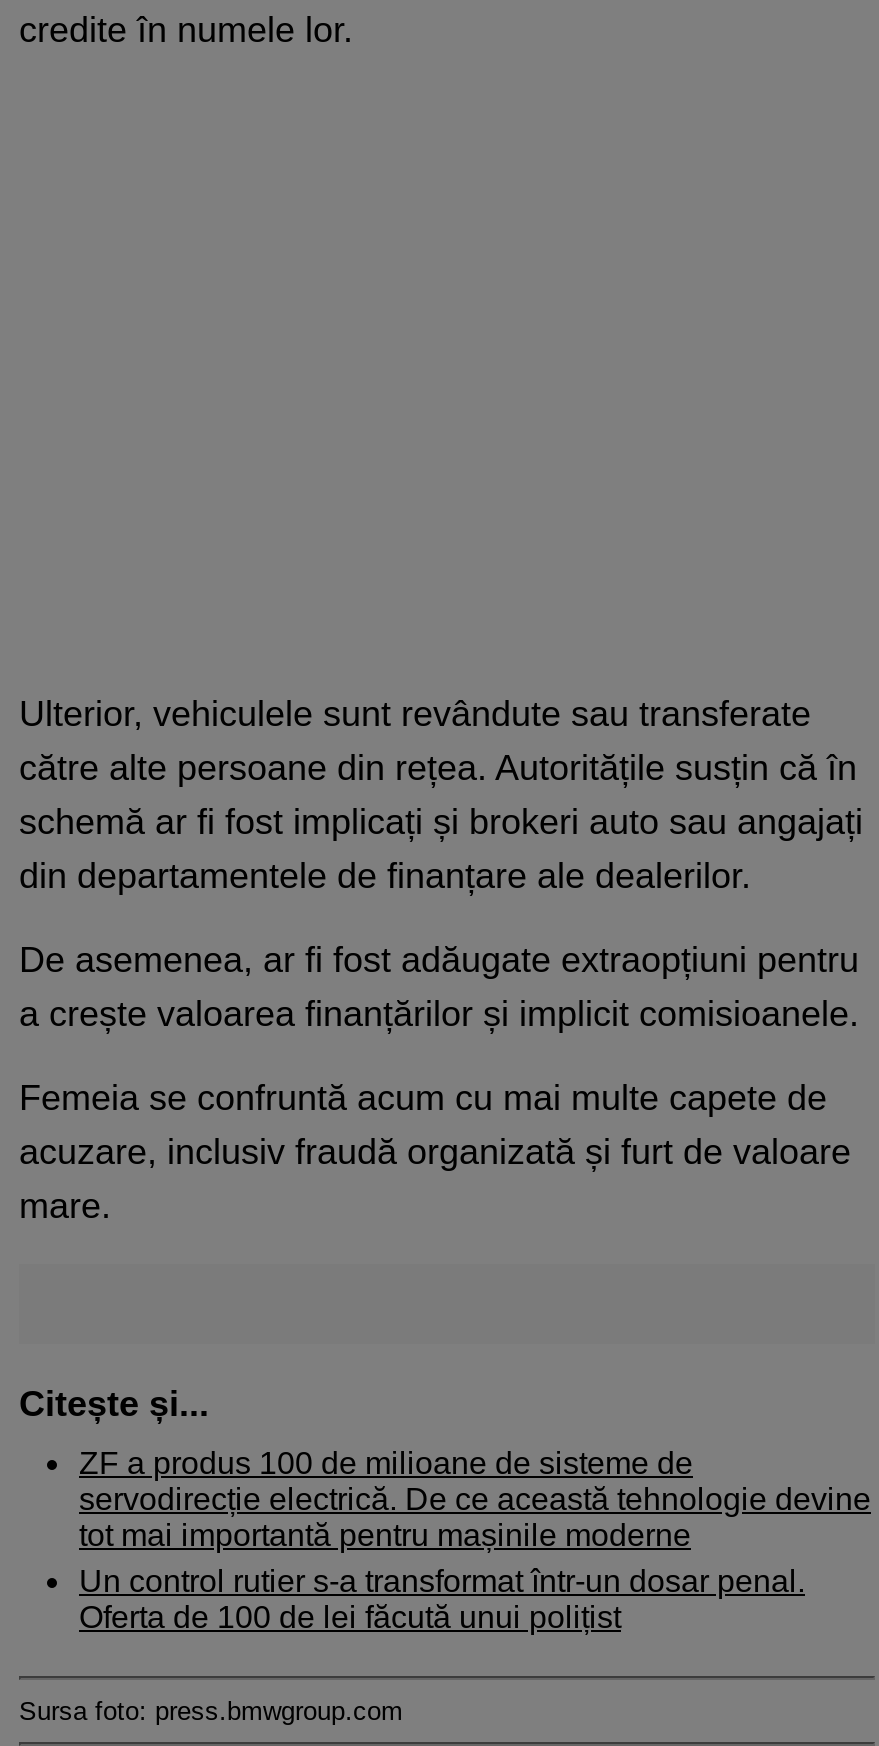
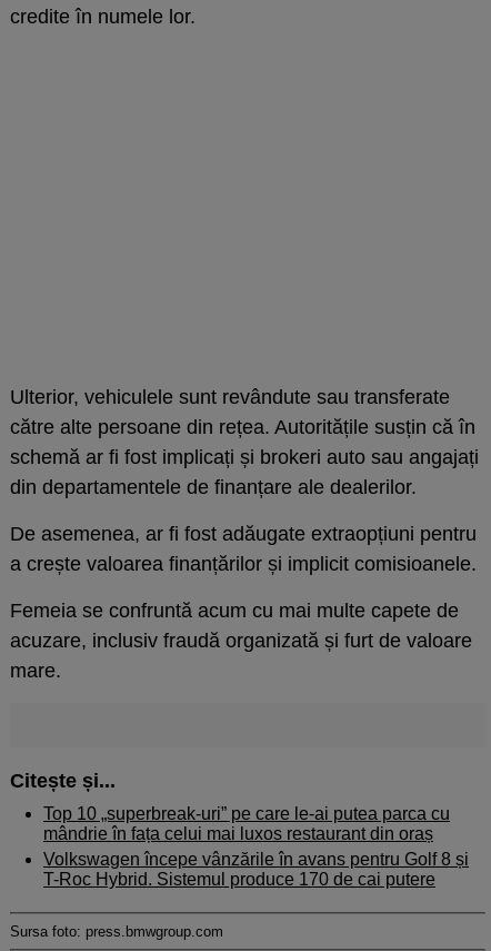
[79,1445,871,1633] ZF a produs 100 de milioane de sisteme de | servodirecție electrică. De ce această tehnologie devine | tot mai importantă pentru mașinile moderne | Un control rutier s-a transformat într-un dosar penal. | Oferta de 100 de lei făcută unui polițist -> [43,804,469,888] Top 10 „superbreak-uri” pe care le-ai putea parca cu | mândrie în fața celui mai luxos restaurant din oraș | Volkswagen începe vânzările în avans pentru Golf 8 și | T-Roc Hybrid. Sistemul produce 170 de cai putere

